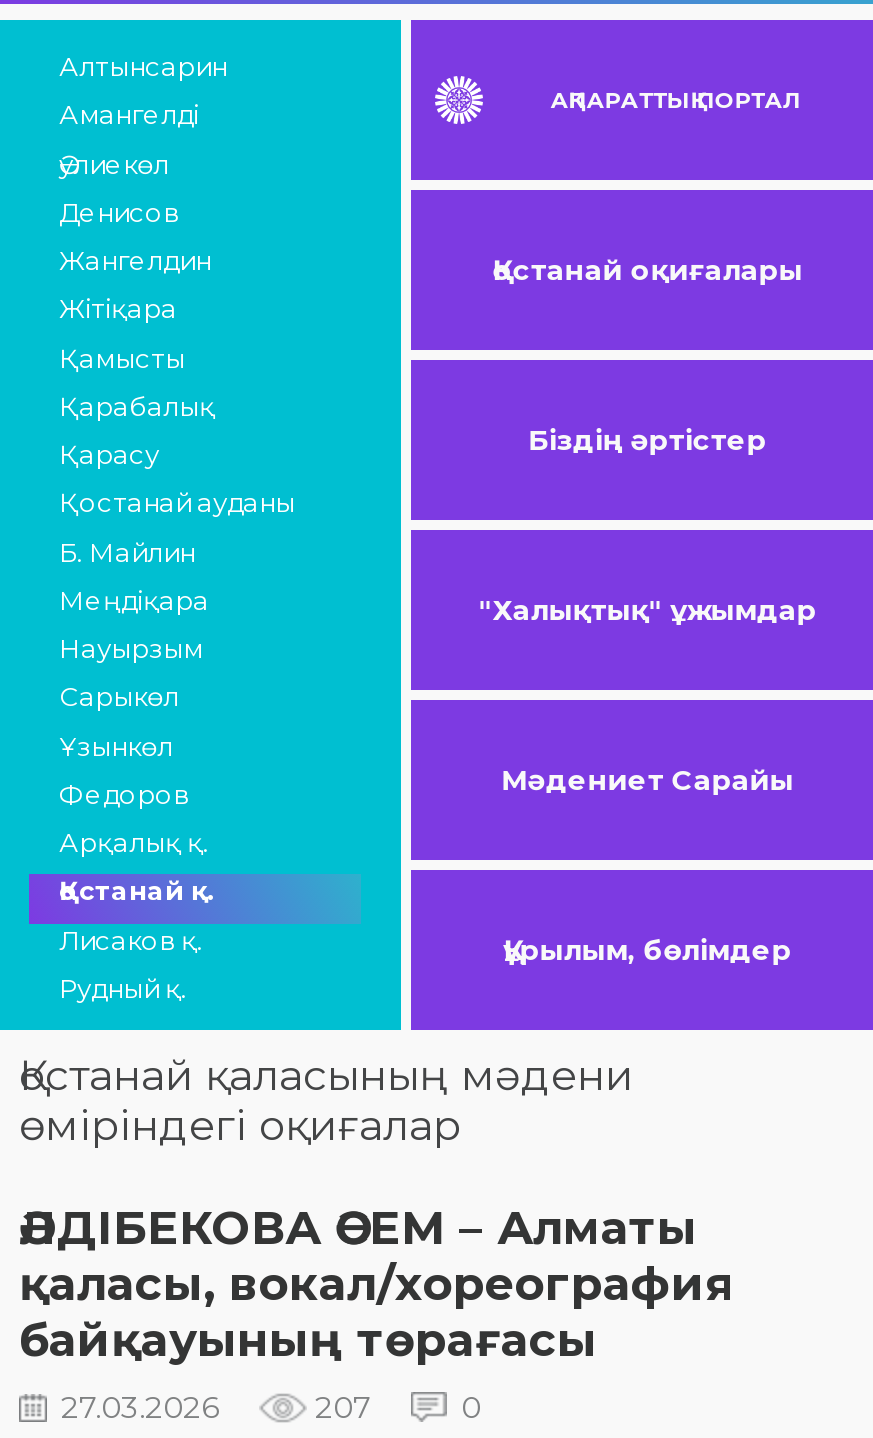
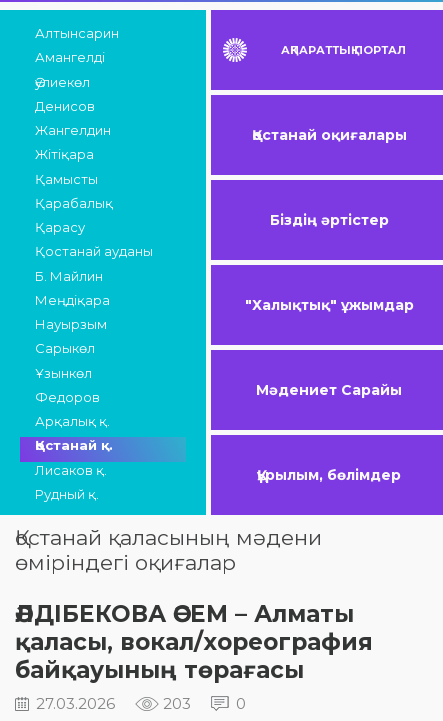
[315,1388,371,1426] 207 -> [163,694,191,713] 203

